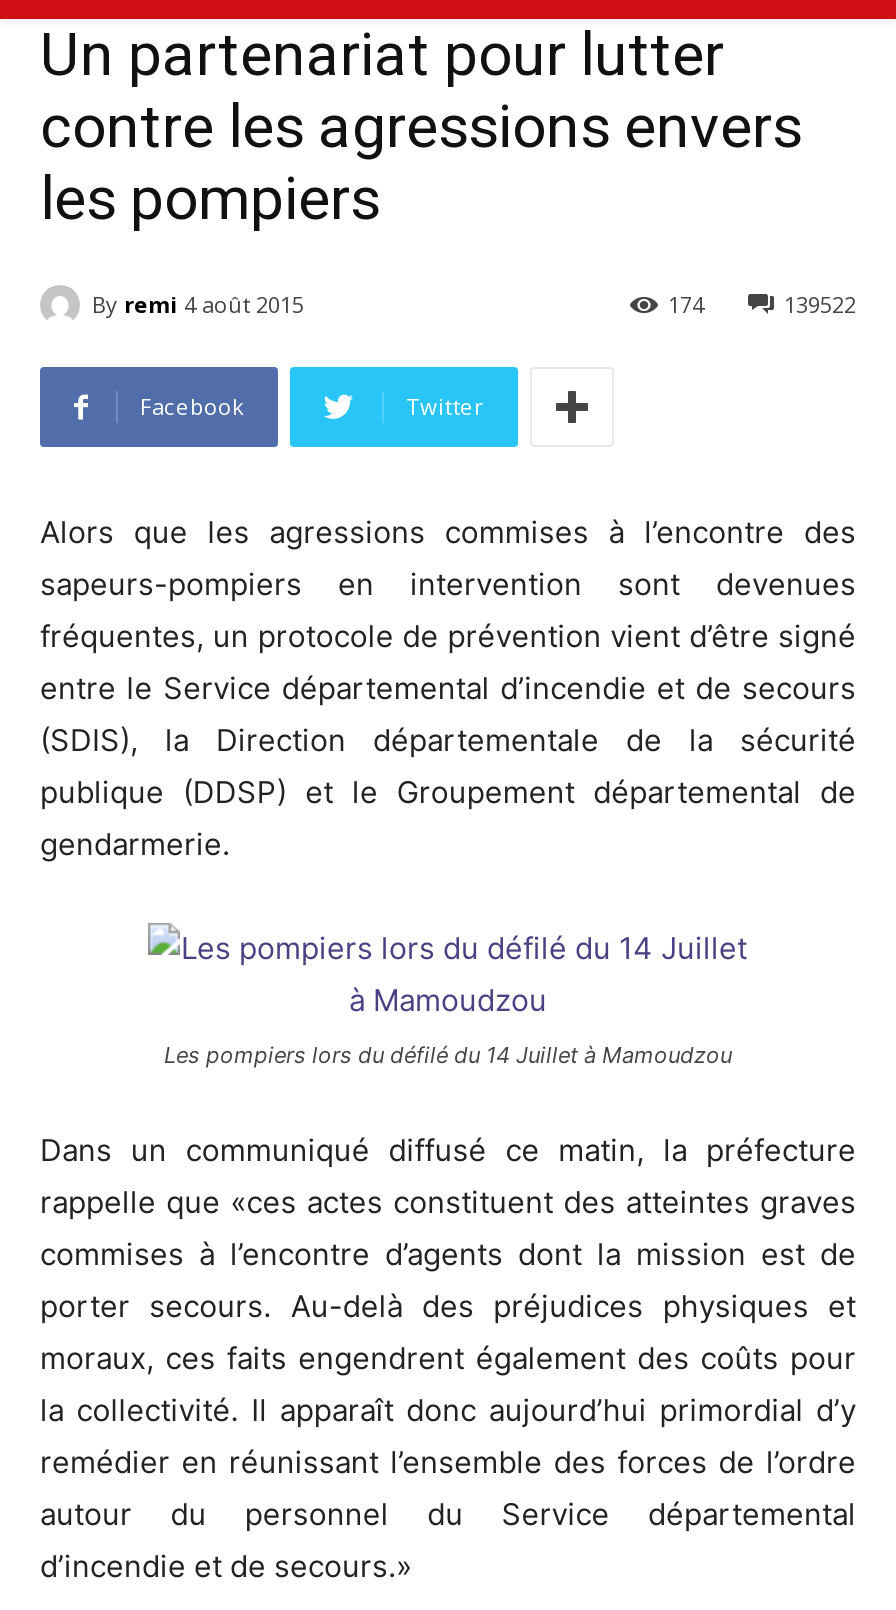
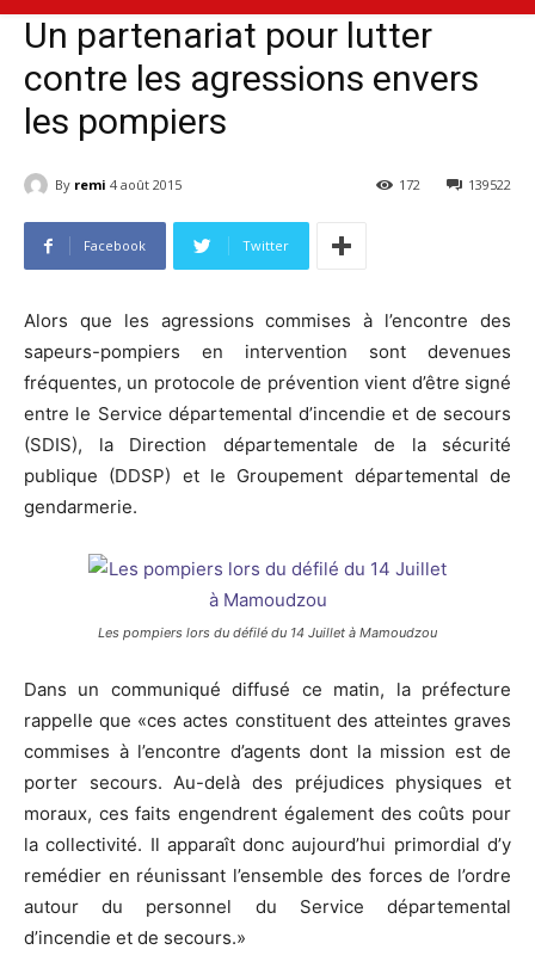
[668,289,704,319] 174 -> [399,176,420,193] 172

